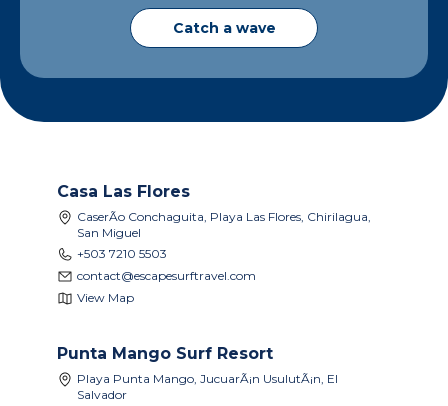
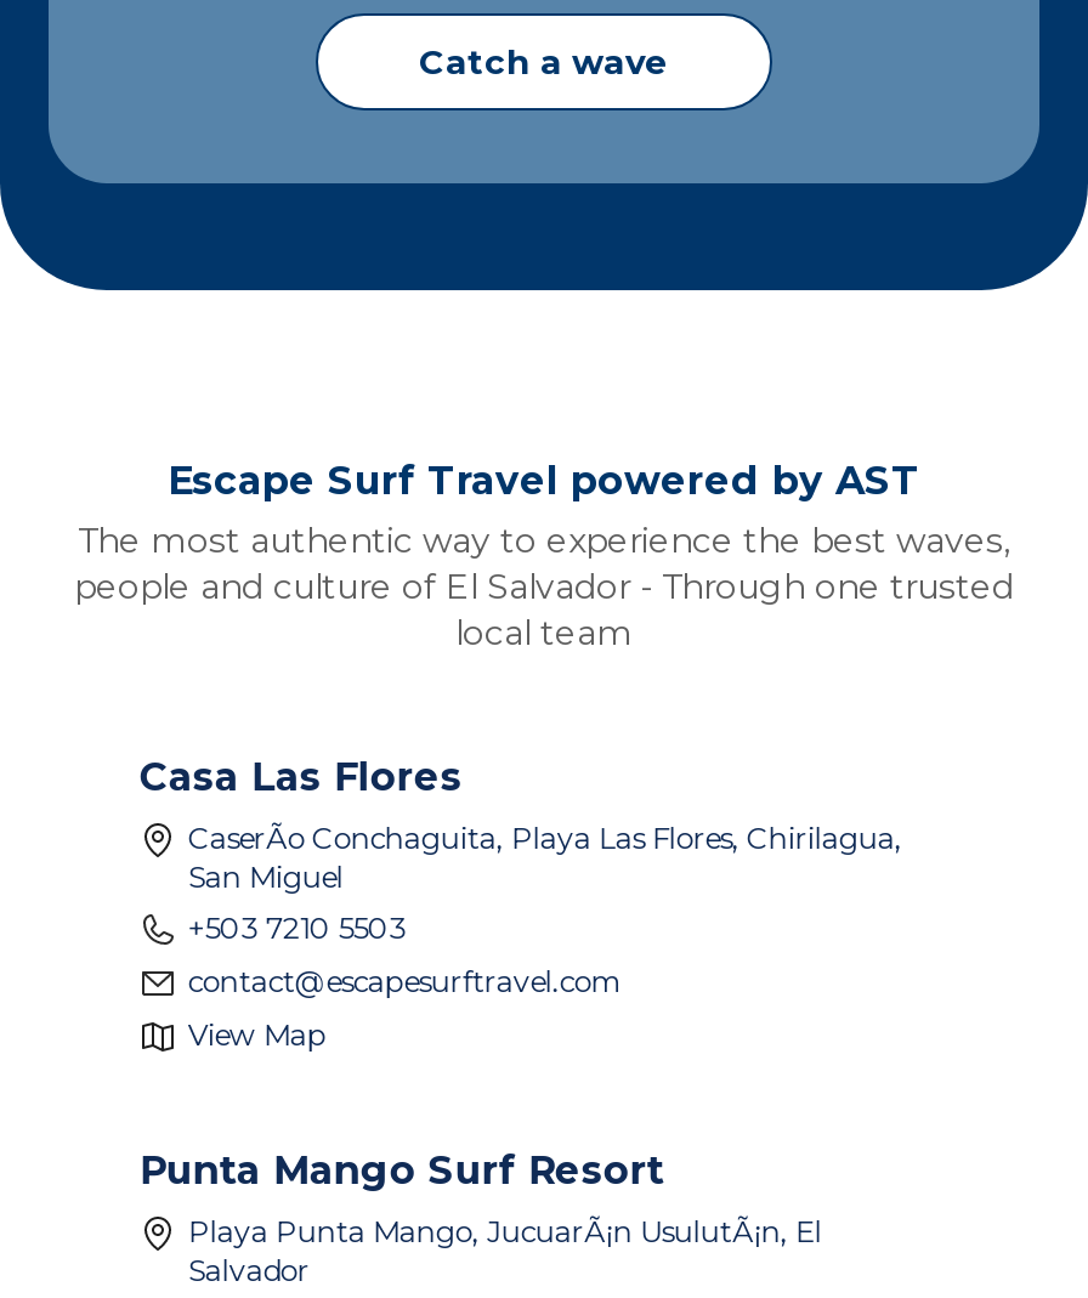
none -> [74,458,1014,654] Escape Surf Travel powered by AST | The most authentic way to experience the best waves, | people and culture of El Salvador - Through one trusted | local team

